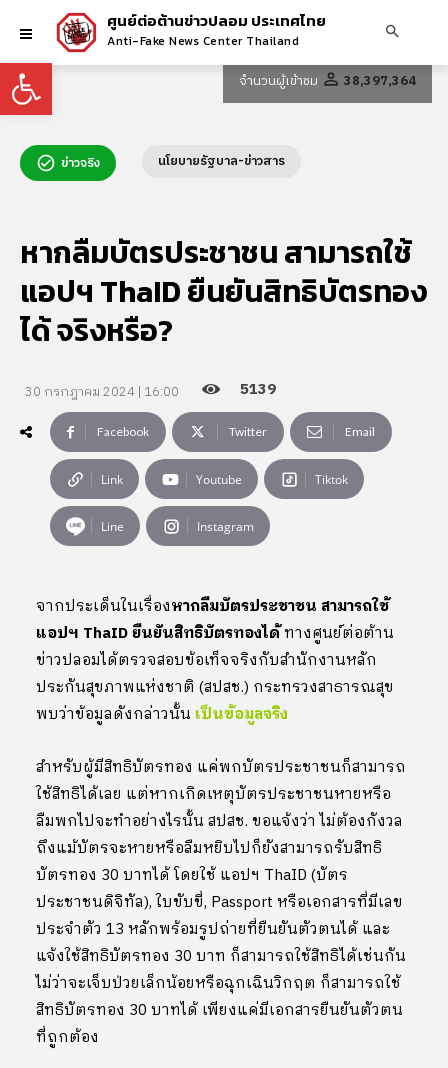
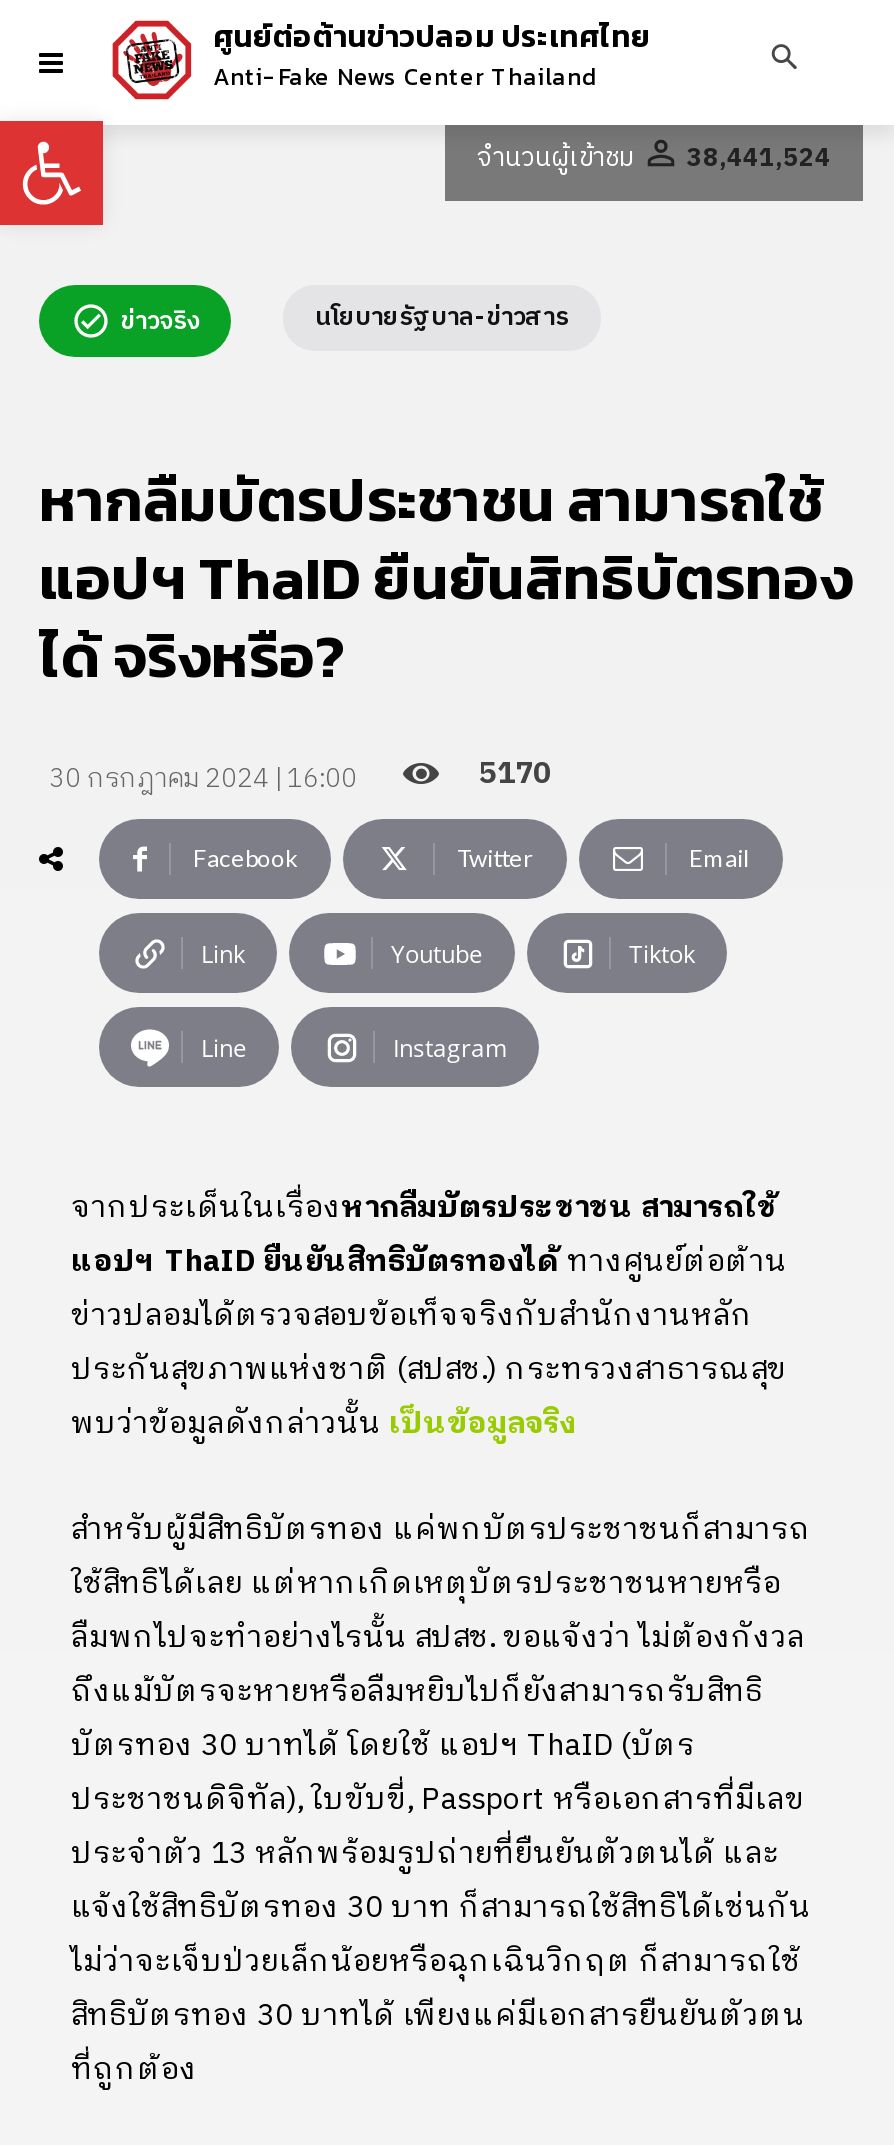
[239,70,416,92] จำนวนผู้เข้าชม 38,397,364 -> [477,136,831,180] จำนวนผู้เข้าชม 38,441,524
[240,377,276,402] 5139 -> [479,749,551,799] 5170

